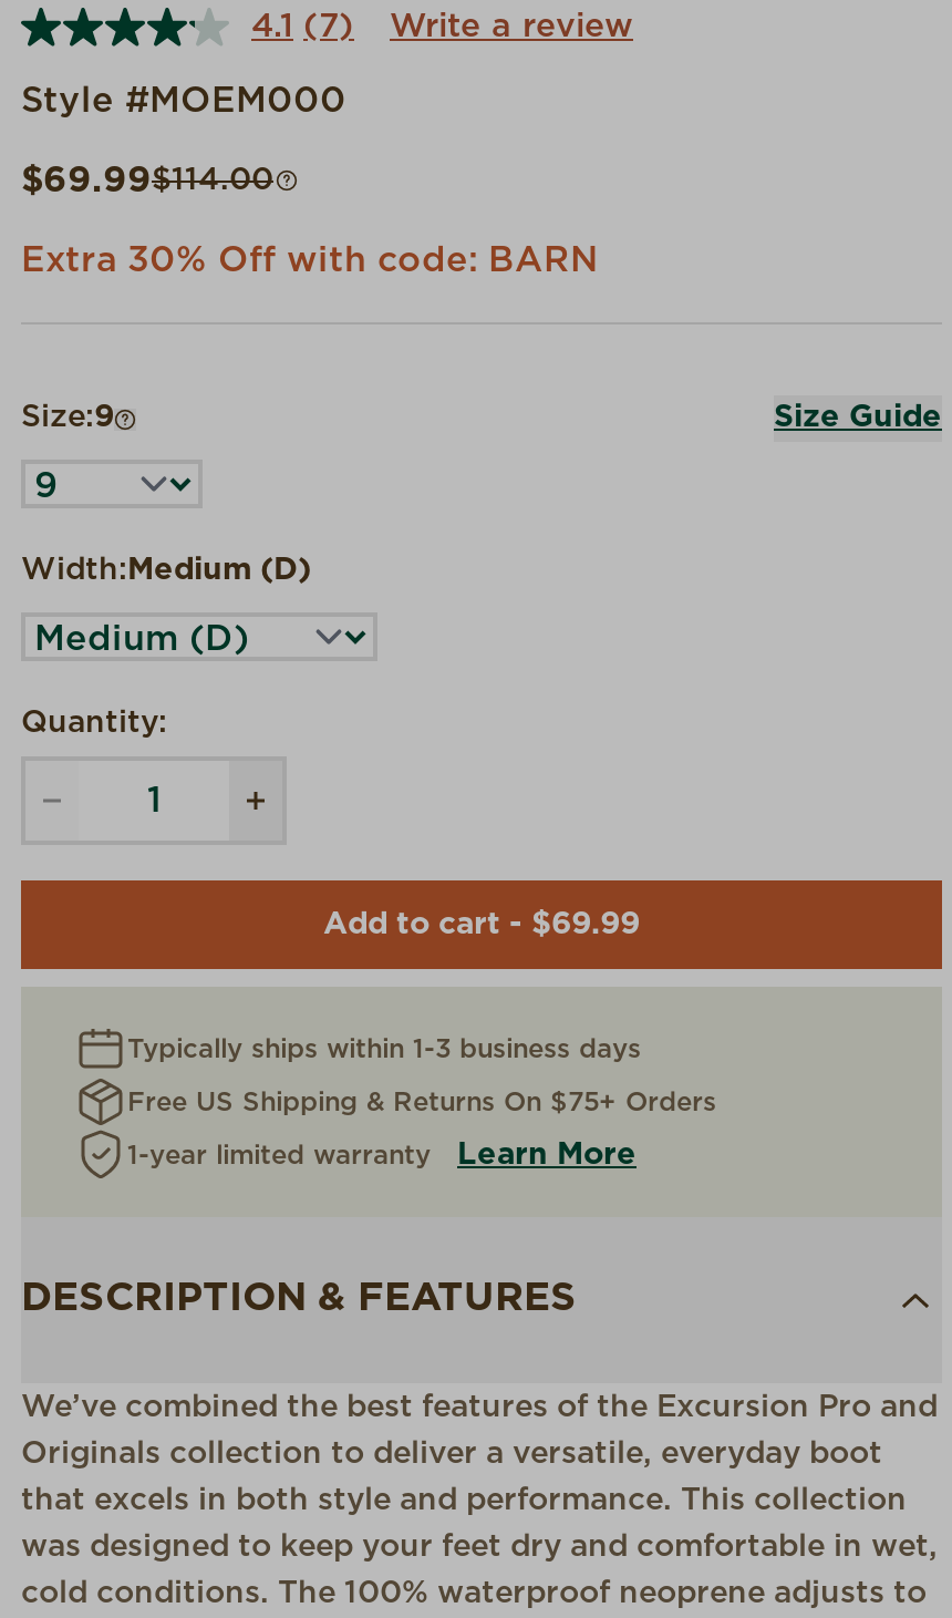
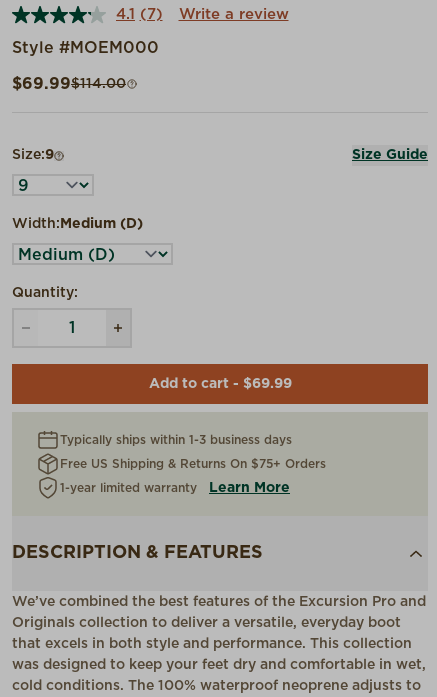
[21,243,599,278] Extra 30% Off with code: BARN -> none

